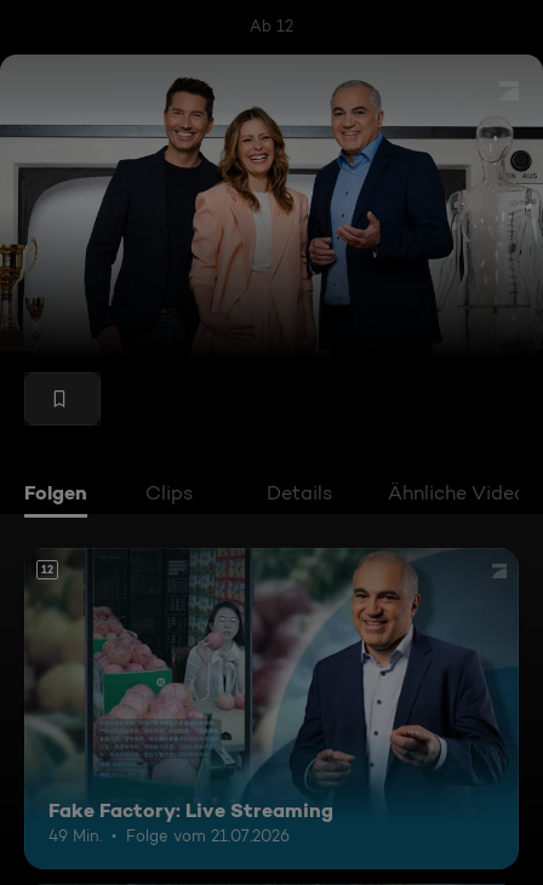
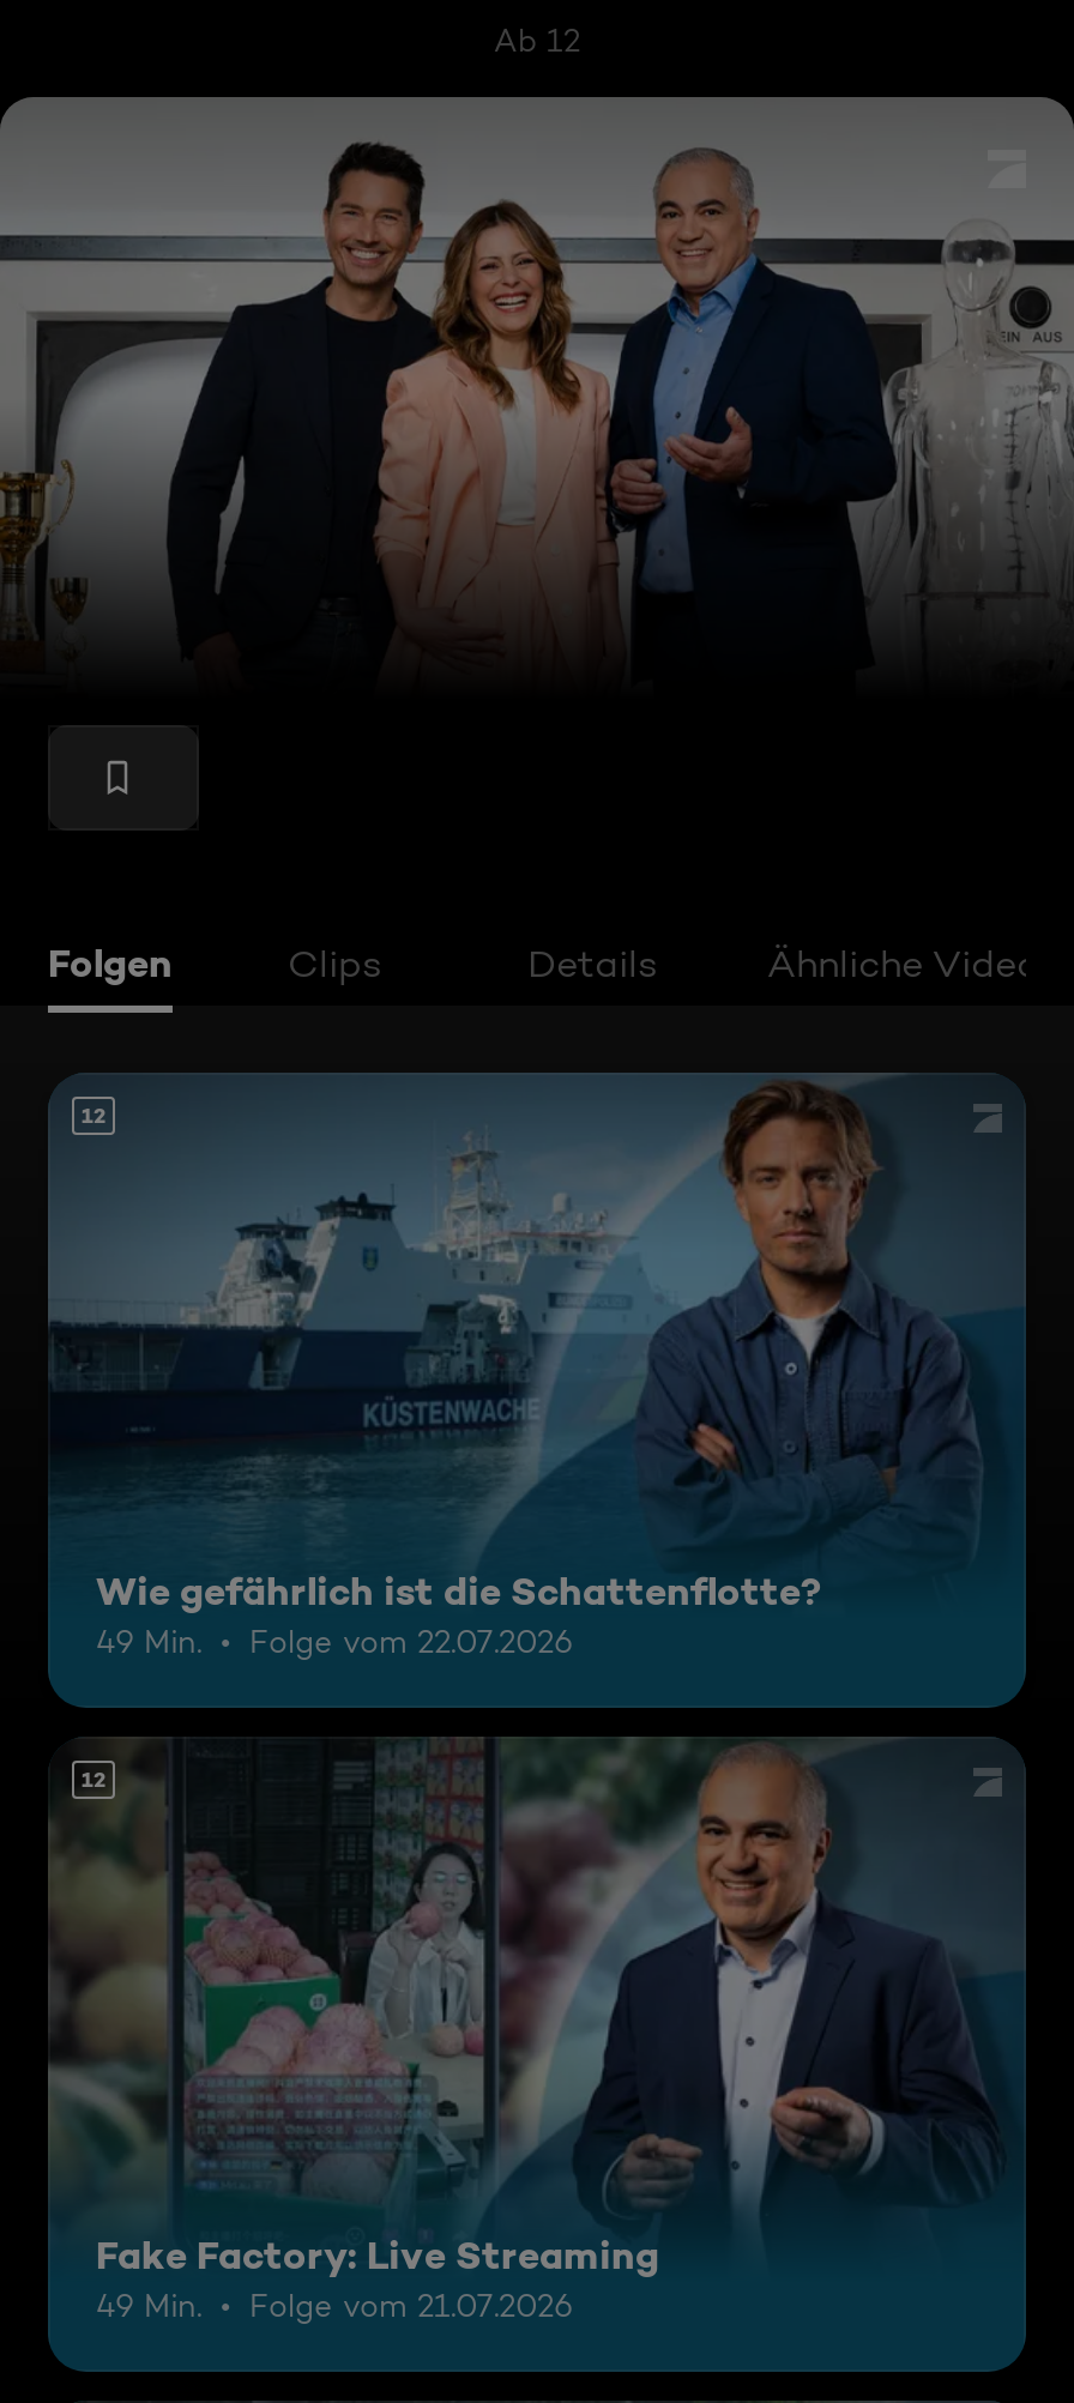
none -> [48,1073,995,1550] [image] | 12
none -> [96,1567,822,1660] Wie gefährlich ist die Schattenflotte? | 49 Min. | Folge vom 22.07.2026

